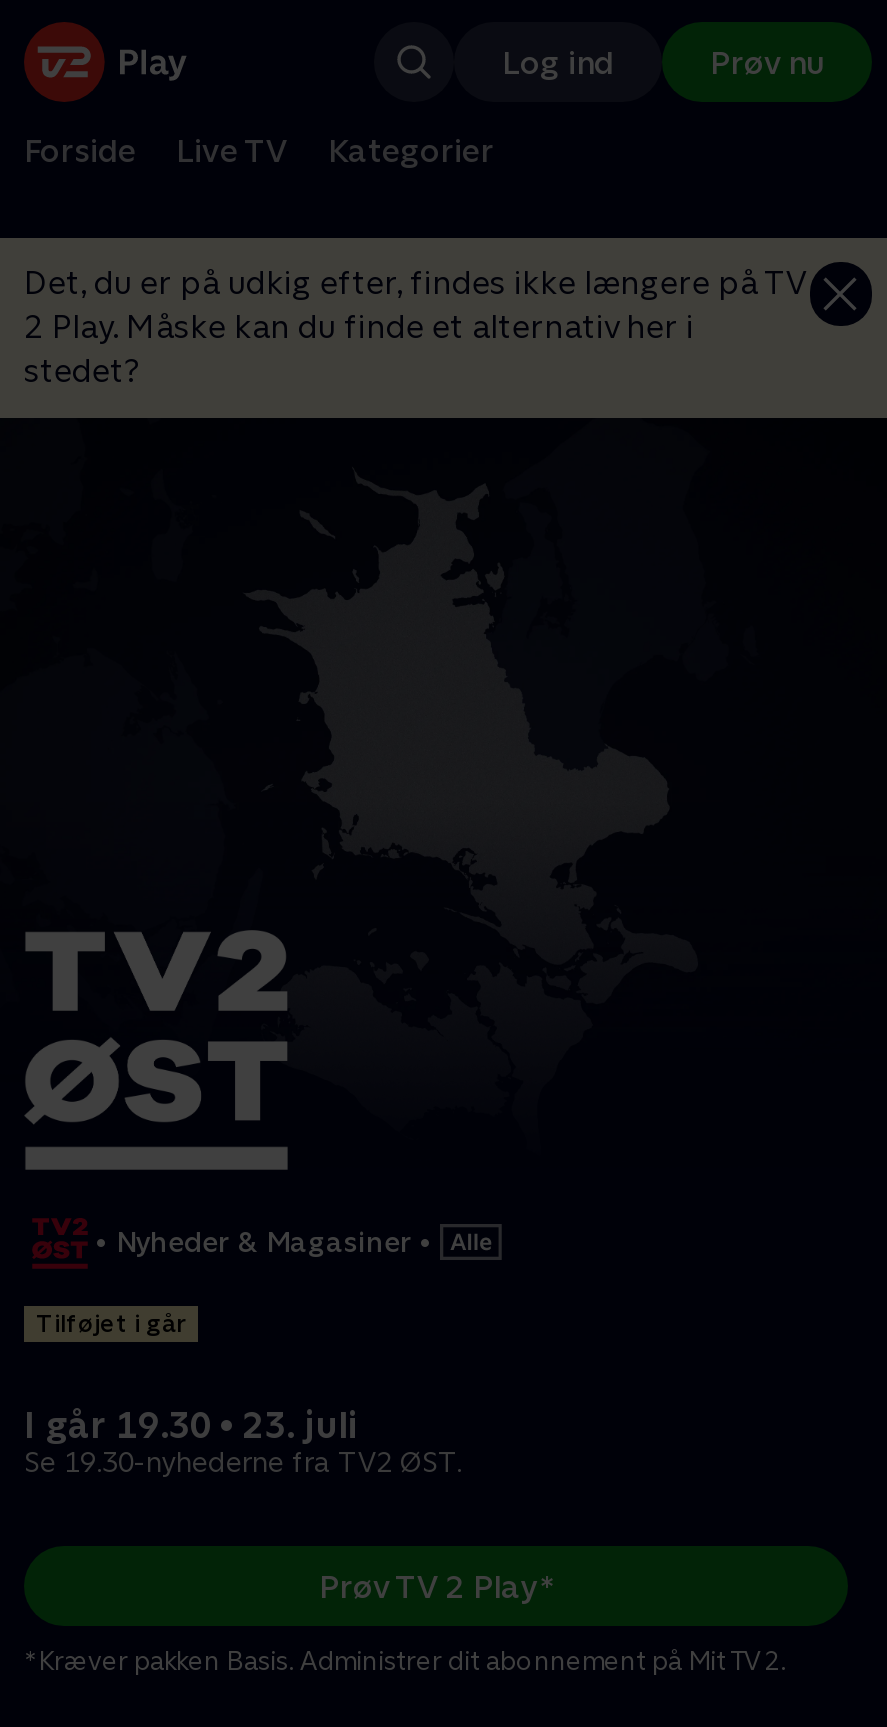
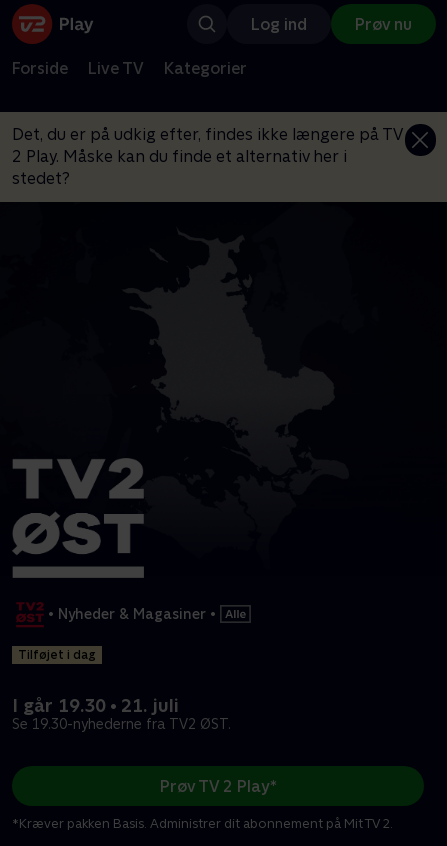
[36,1311,186,1339] Tilføjet i går -> [18,648,96,662] Tilføjet i dag
[24,1405,358,1447] I går 19.30 • 23. juli -> [12,695,179,716] I går 19.30 • 21. juli

